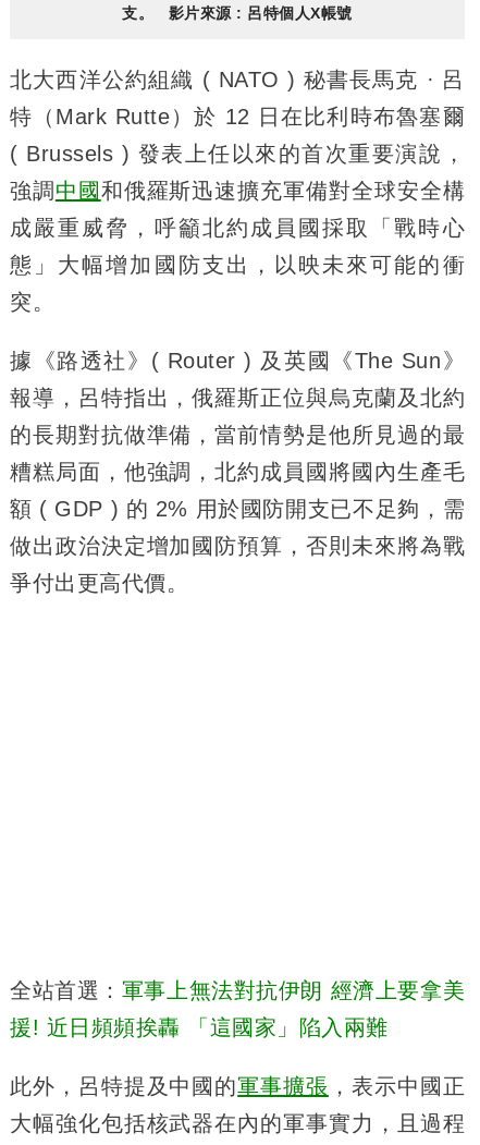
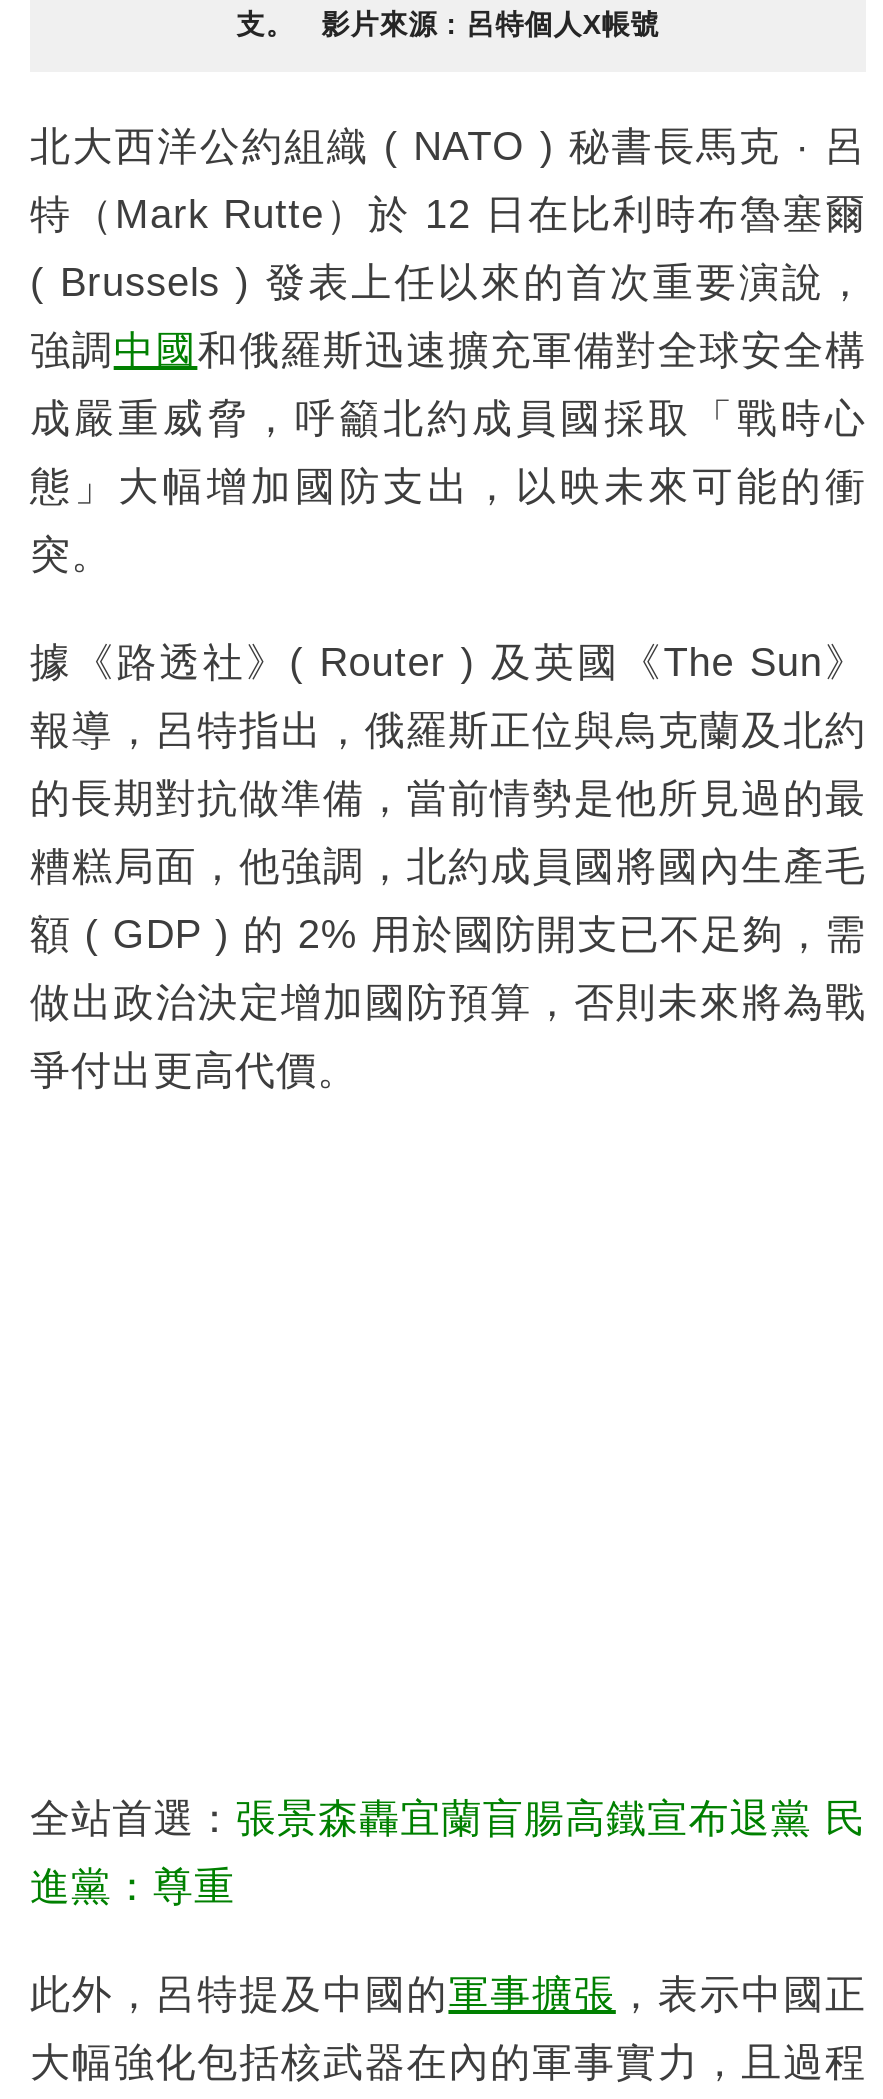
[10,978,465,1002] 全站首選：軍事上無法對抗伊朗 經濟上要拿美 -> [30,1796,866,1840] 全站首選：張景森轟宜蘭盲腸高鐵宣布退黨 民
[10,1015,388,1039] 援! 近日頻頻挨轟 「這國家」陷入兩難 -> [30,1864,235,1908] 進黨：尊重

